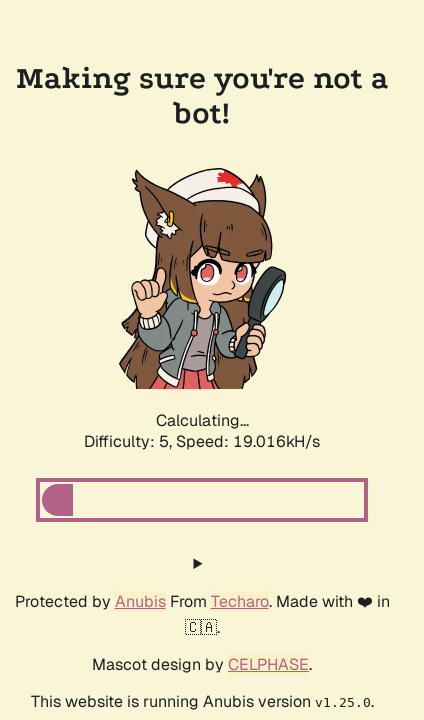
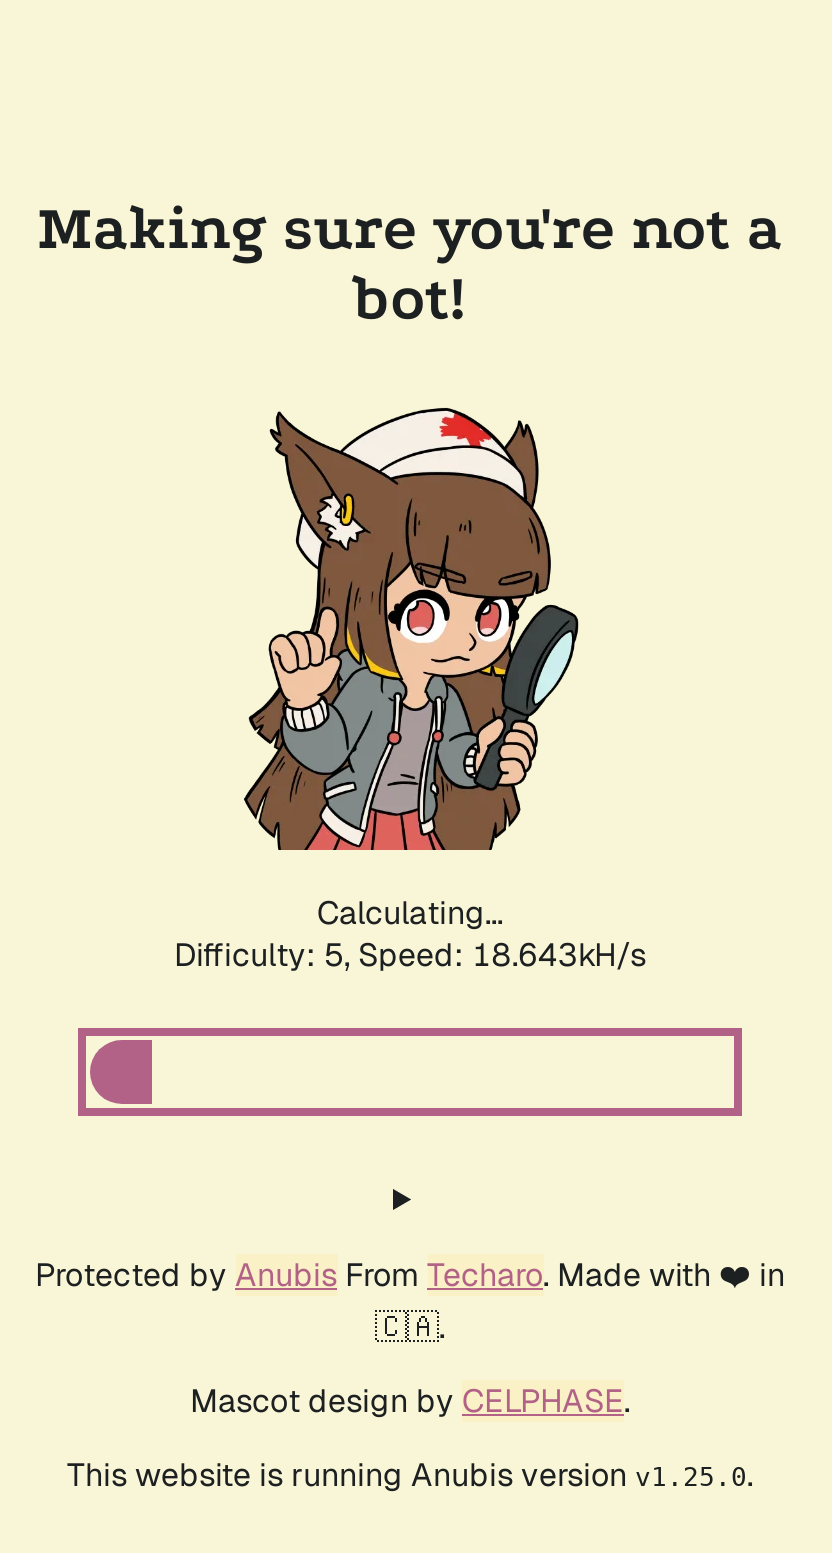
[84,431,320,452] Difficulty: 5, Speed: 19.016kH/s -> [174,934,646,976] Difficulty: 5, Speed: 18.643kH/s

